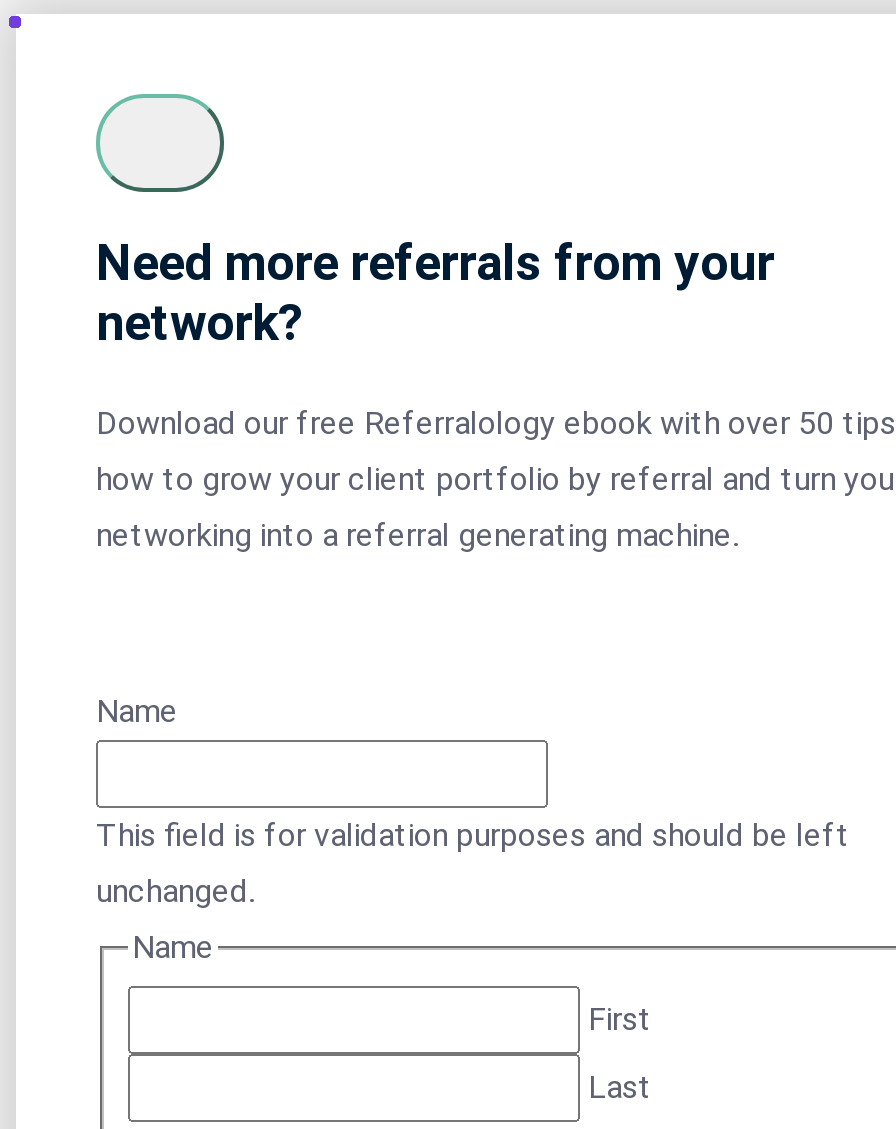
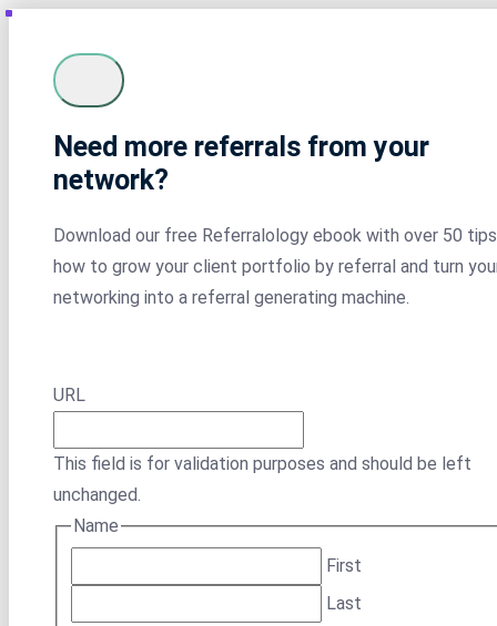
[96,691,178,729] Name -> [53,384,85,405] URL

